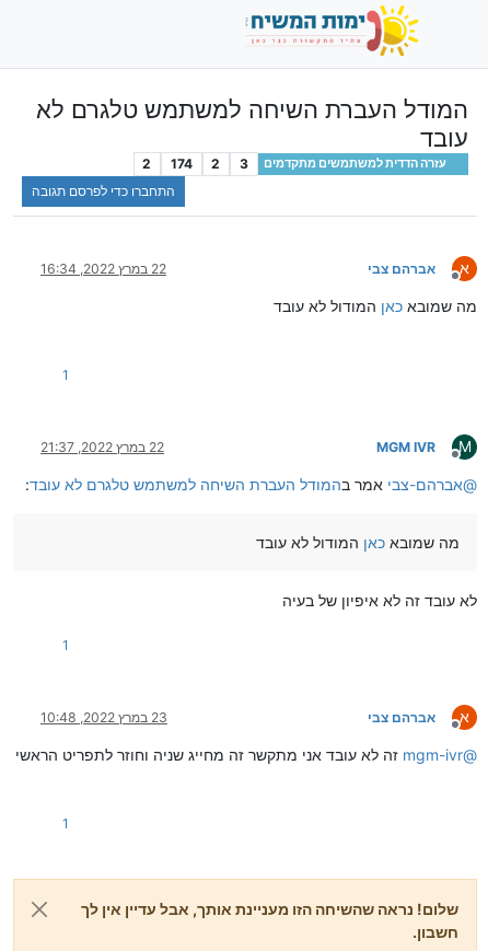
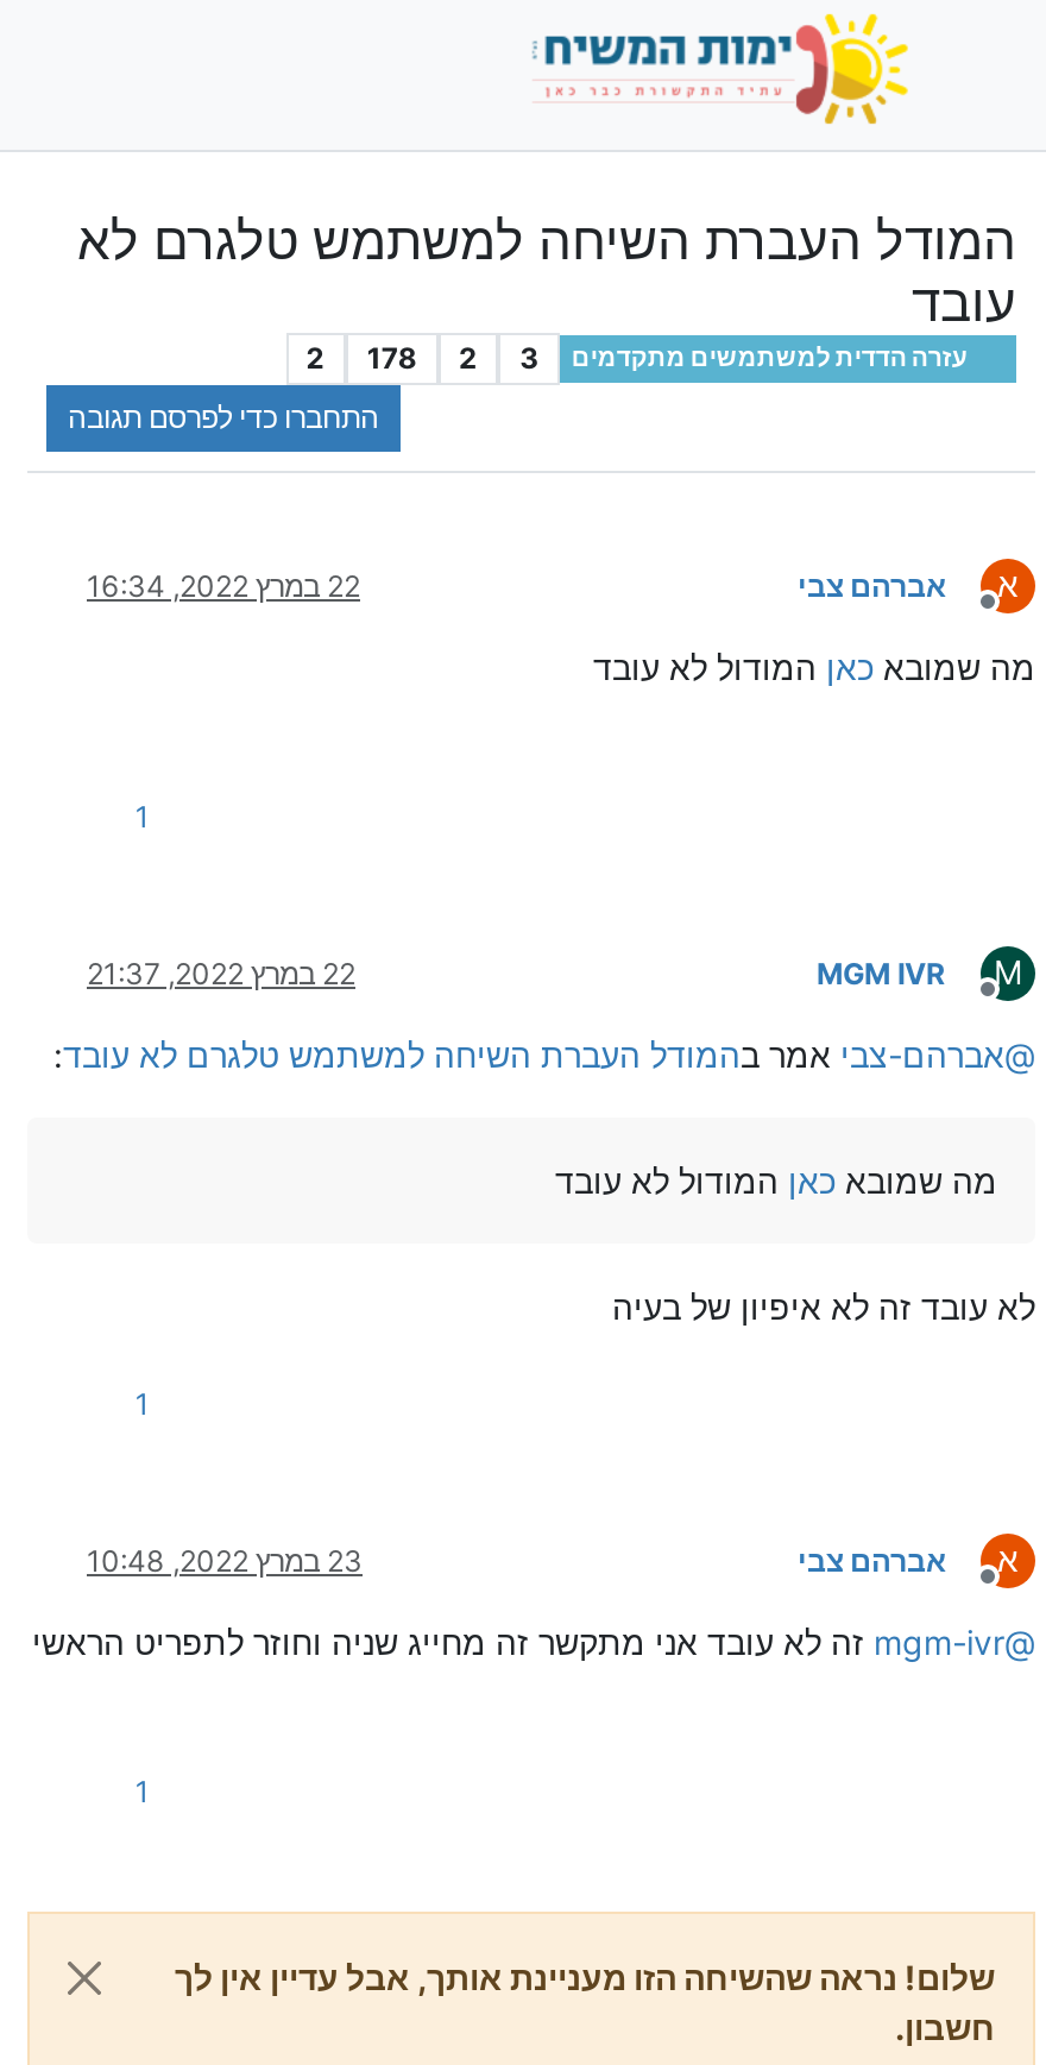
[143,155,449,172] עזרה הדדית למשתמשים מתקדמים 3 2 174 2 -> [306,340,973,375] עזרה הדדית למשתמשים מתקדמים 3 2 178 2

